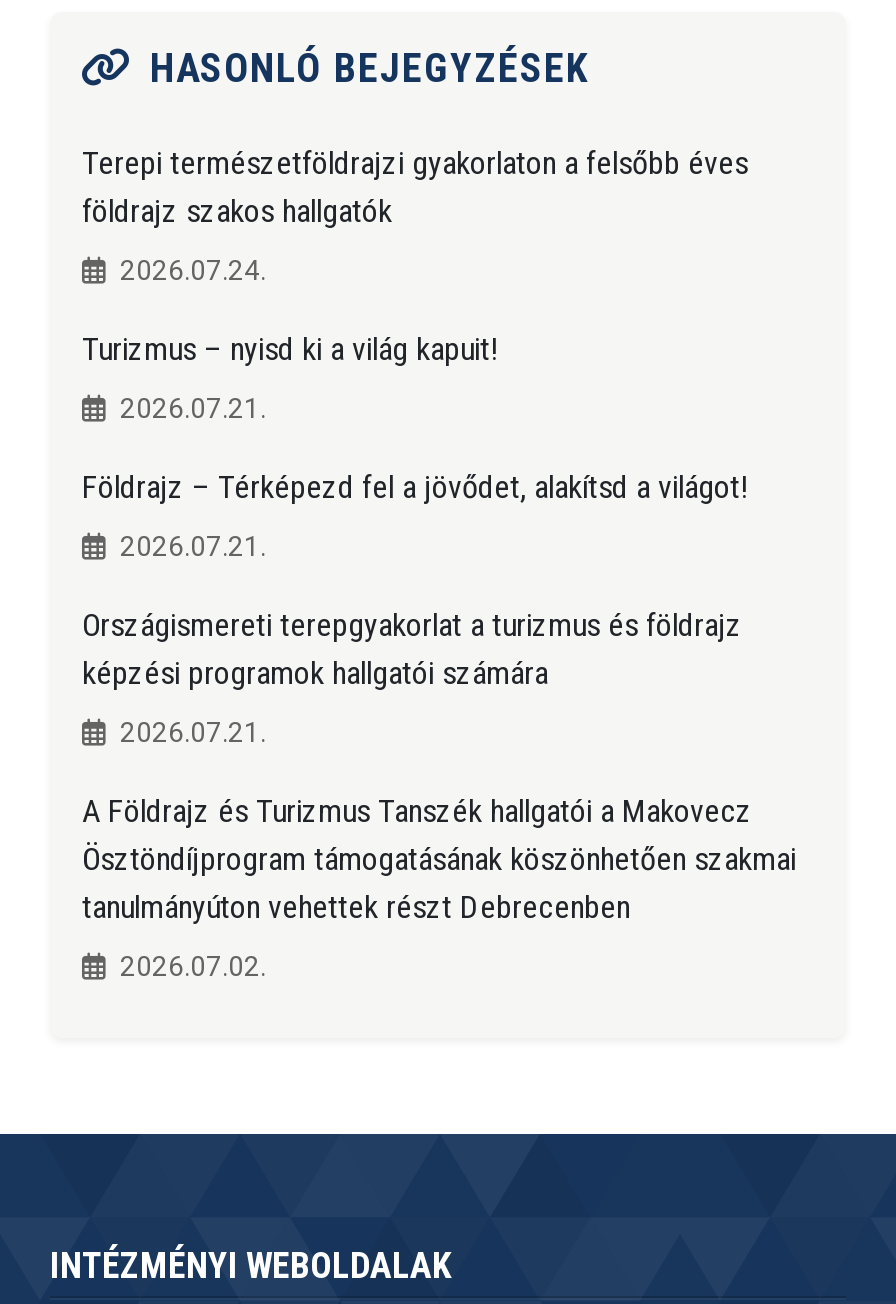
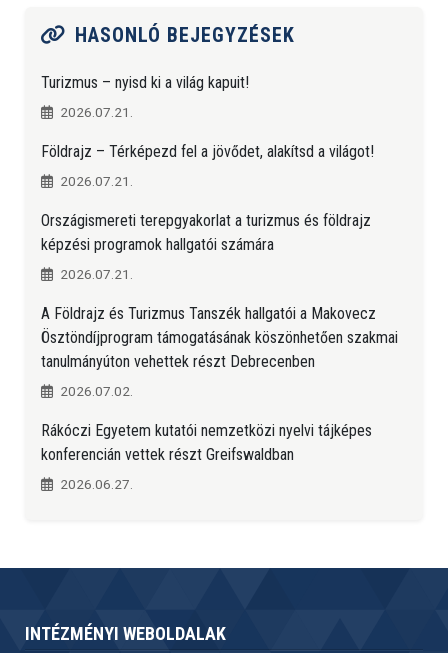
[82,144,748,286] Terepi természetföldrajzi gyakorlaton a felsőbb éves | földrajz szakos hallgatók | 2026.07.24. -> none
moved [82,330,796,982] -> [41,73,398,399]: Turizmus – nyisd ki a világ kapuit! | 2026.07.21. | Földrajz – Térképezd fel a jövődet, alakítsd a világot! | ... | tanulmányúton vehettek részt Debrecenben | 2026.07.02.
none -> [41,421,372,492] Rákóczi Egyetem kutatói nemzetközi nyelvi tájképes | konferencián vettek részt Greifswaldban | 2026.06.27.

